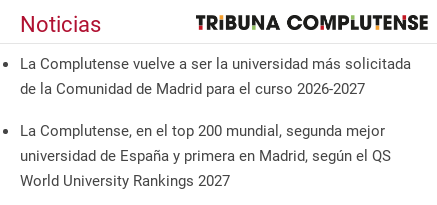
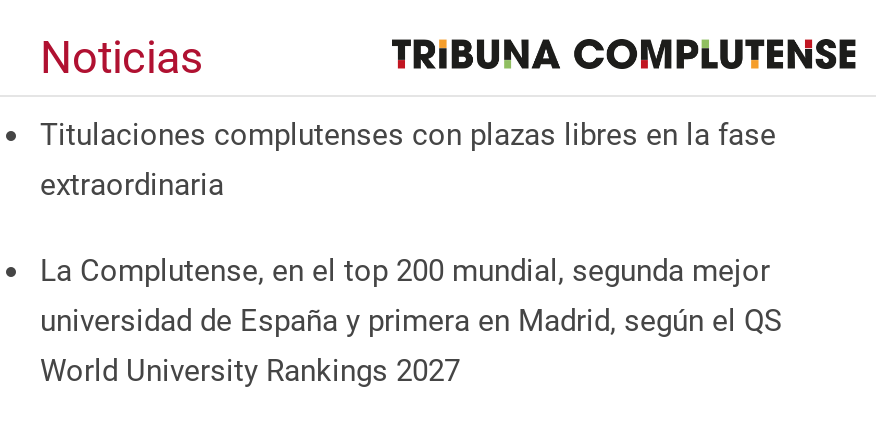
[20,55,411,98] La Complutense vuelve a ser la universidad más solicitada | de la Comunidad de Madrid para el curso 2026-2027 -> [40,118,776,204] Titulaciones complutenses con plazas libres en la fase | extraordinaria

